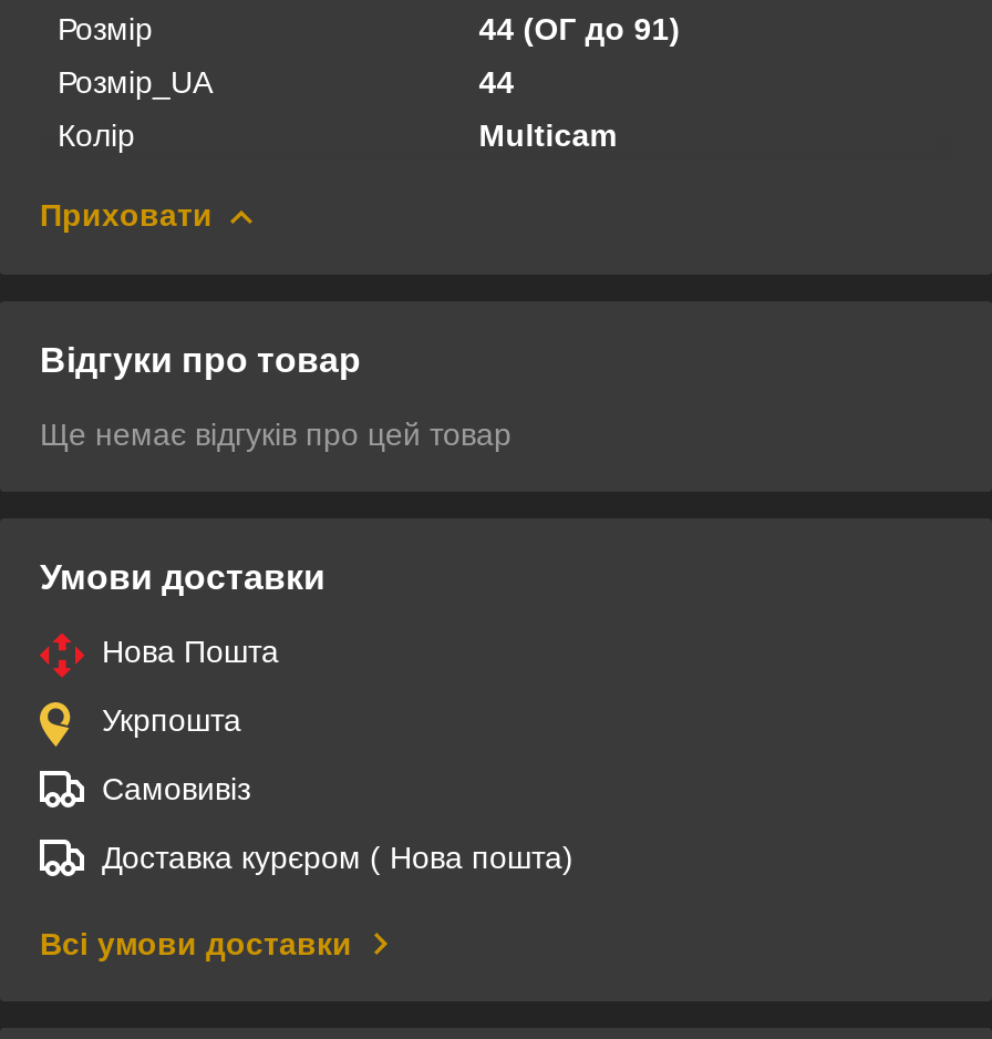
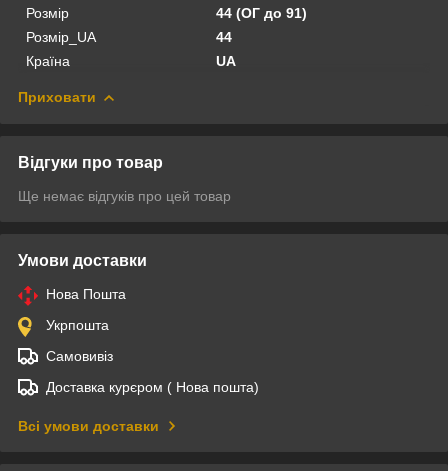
[58,117,616,152] Колір | Multicam -> [26,53,236,69] Країна | UA

